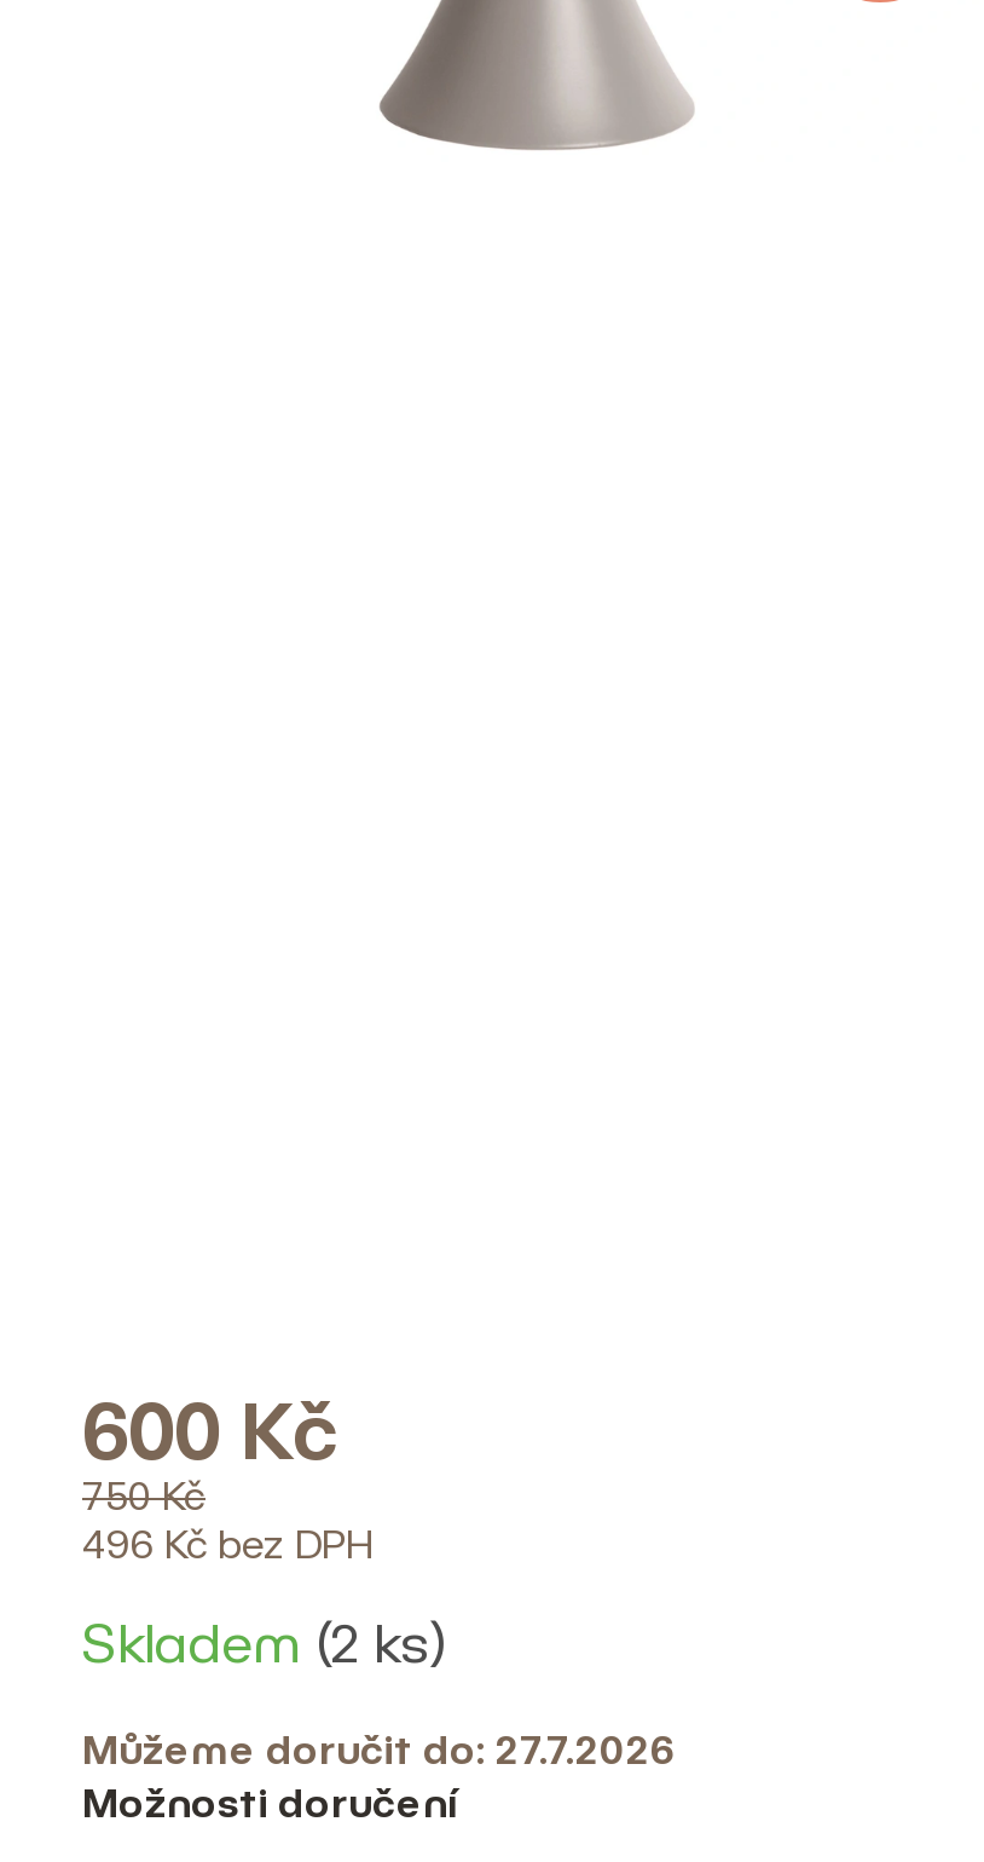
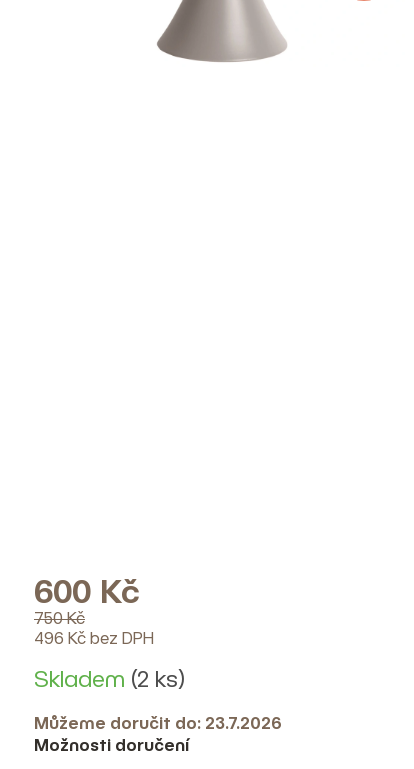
[82,1726,677,1775] Můžeme doručit do: 27.7.2026 -> [34,713,282,733] Můžeme doručit do: 23.7.2026

